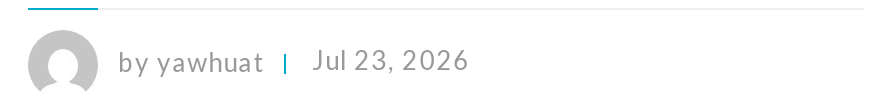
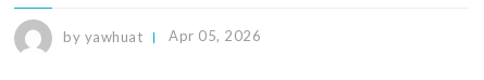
[118,45,471,77] by yawhuat Jul 23, 2026 -> [63,27,261,45] by yawhuat Apr 05, 2026

